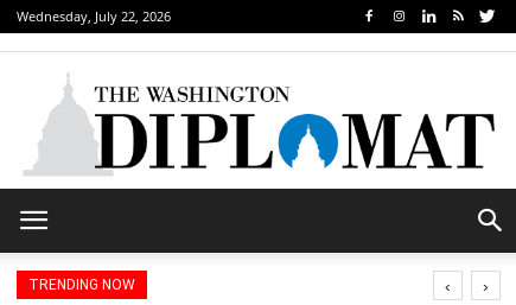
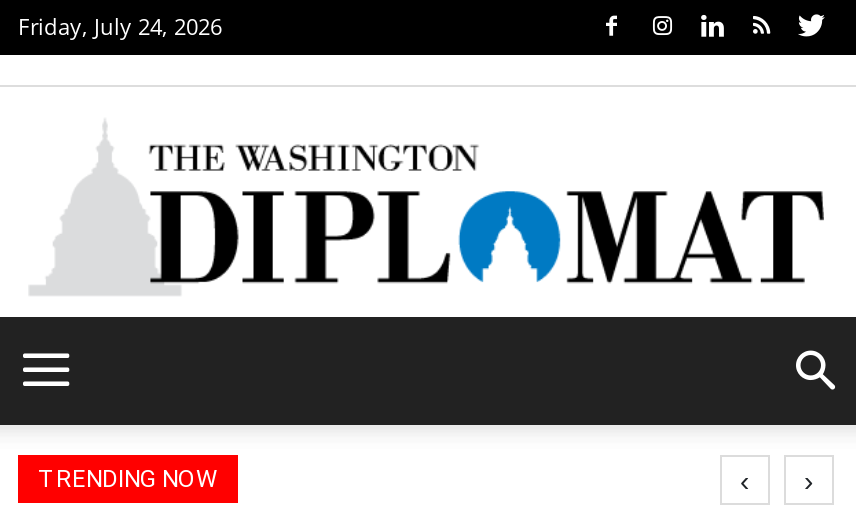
[17,7,171,25] Wednesday, July 22, 2026 -> [18,11,222,41] Friday, July 24, 2026

